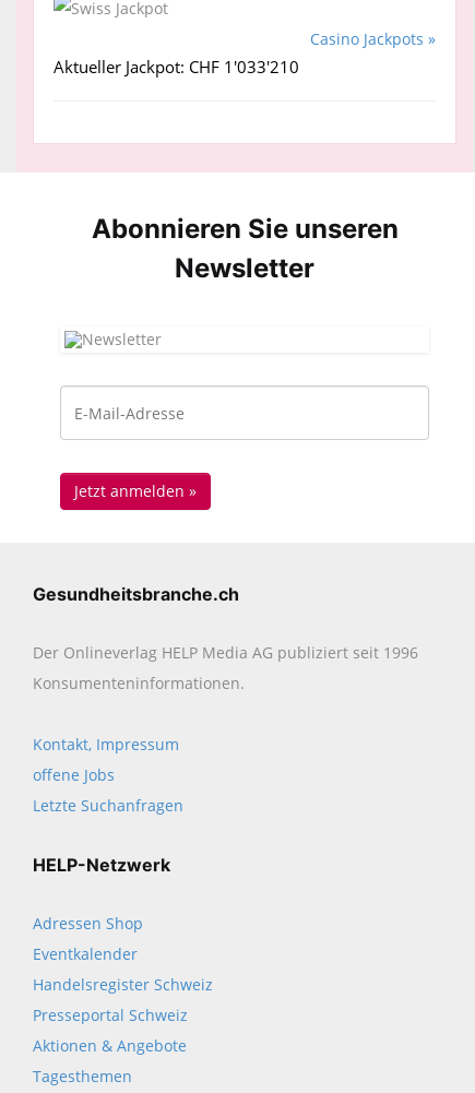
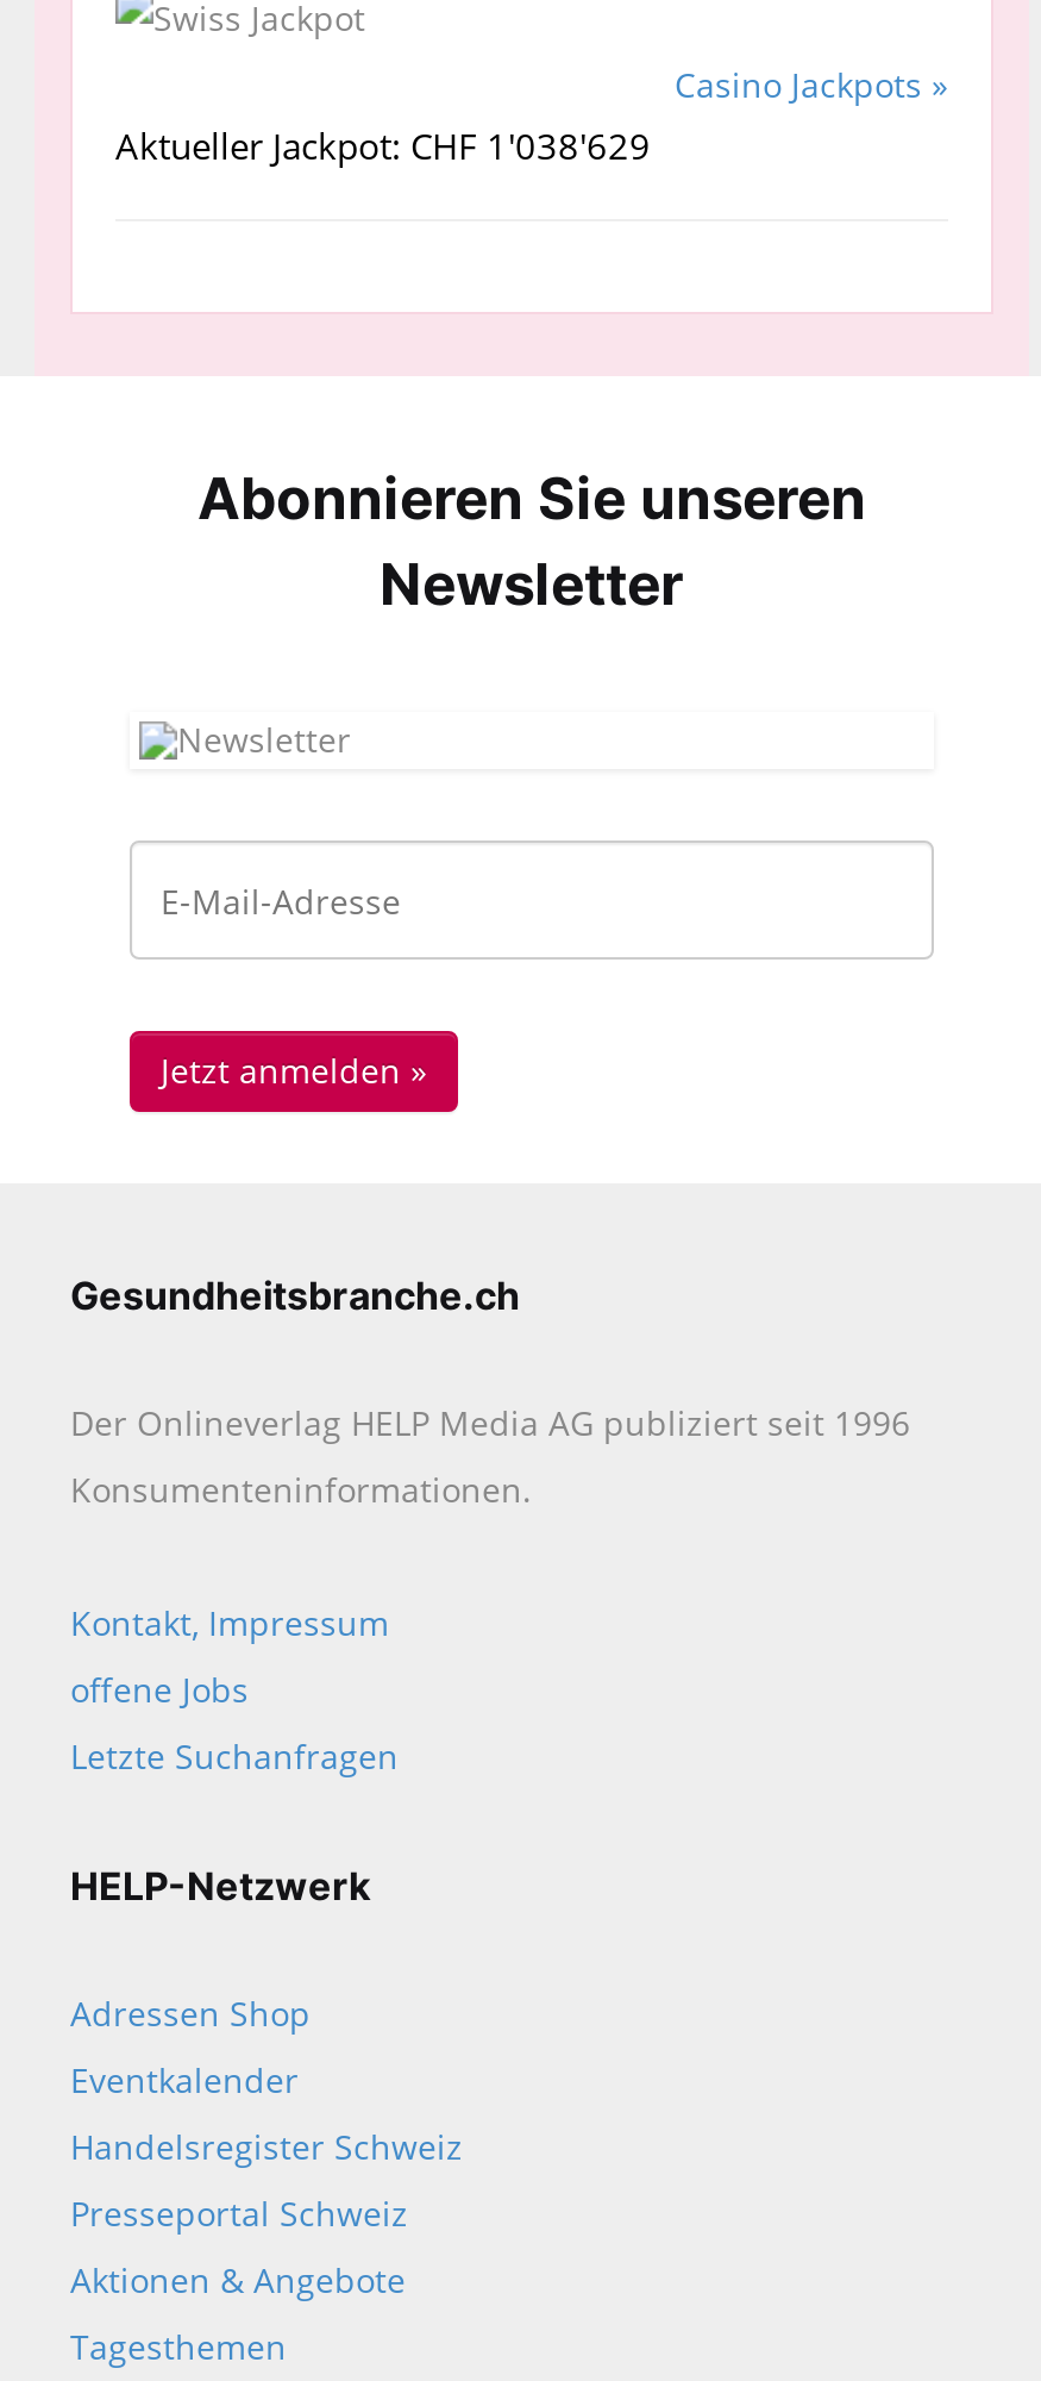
[54,56,299,78] Aktueller Jackpot: CHF 1'033'210 -> [115,122,651,169] Aktueller Jackpot: CHF 1'038'629

